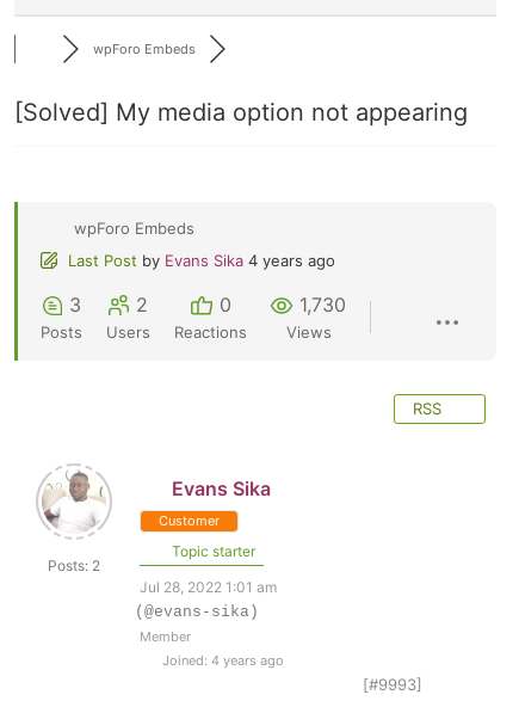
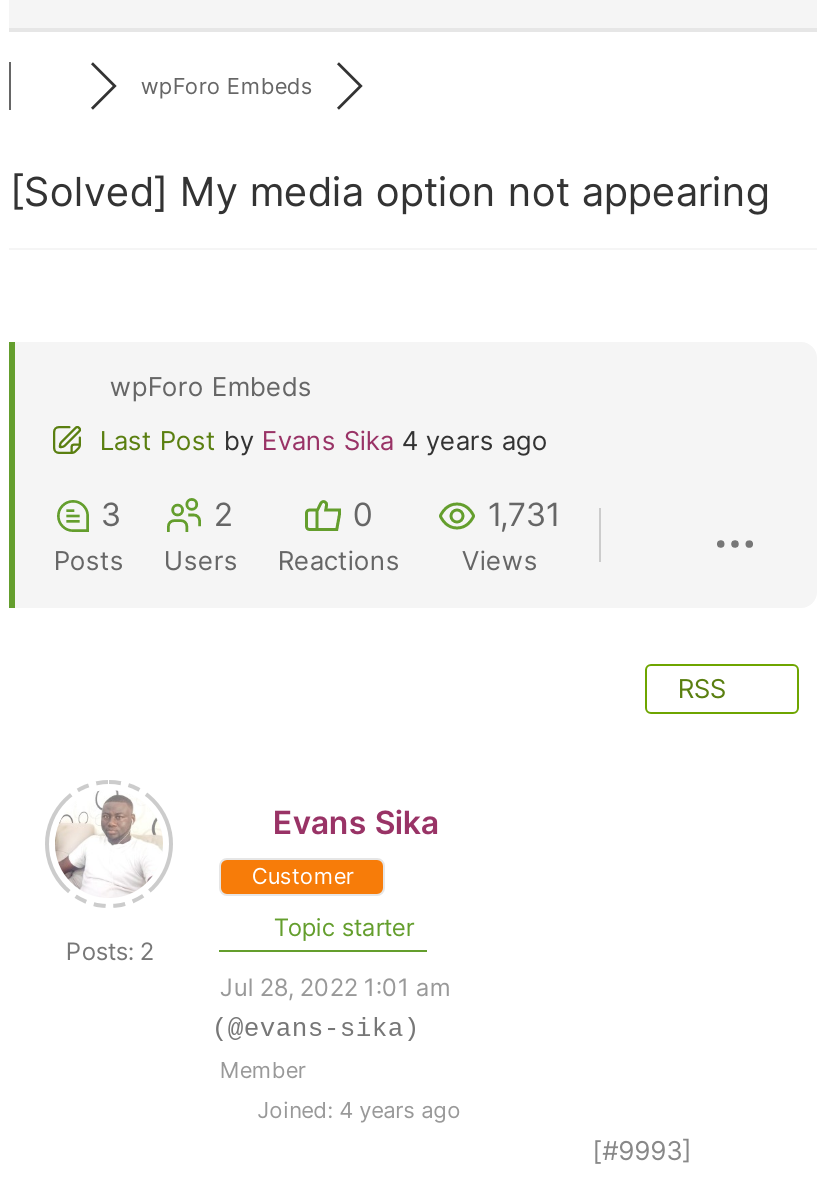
[300,293,346,316] 1,730 -> [488,494,560,534] 1,731

